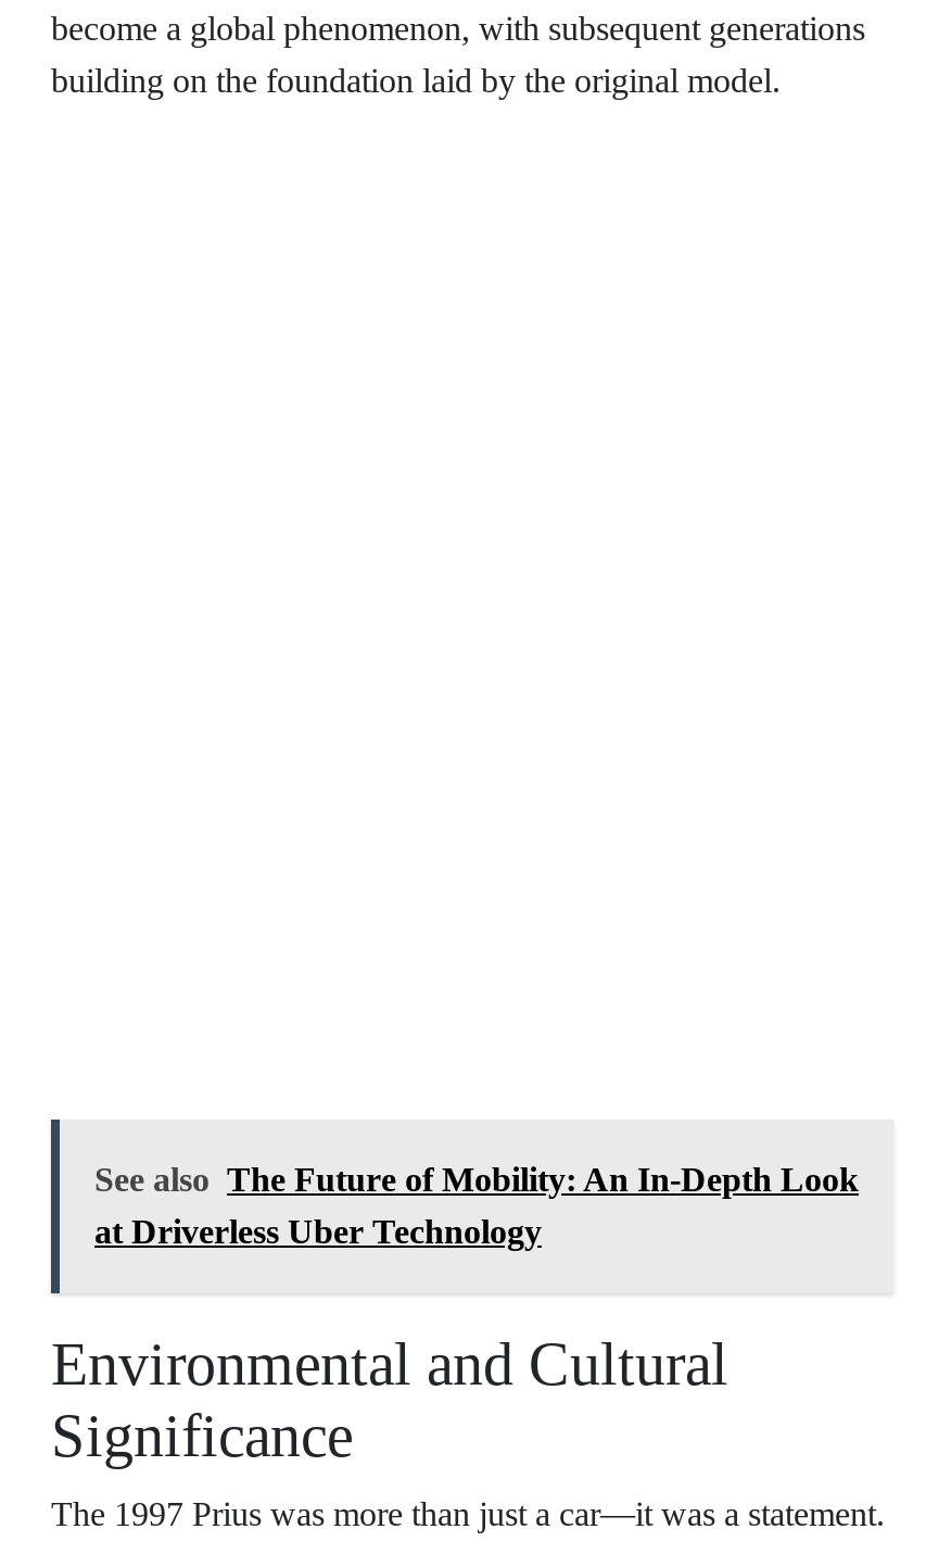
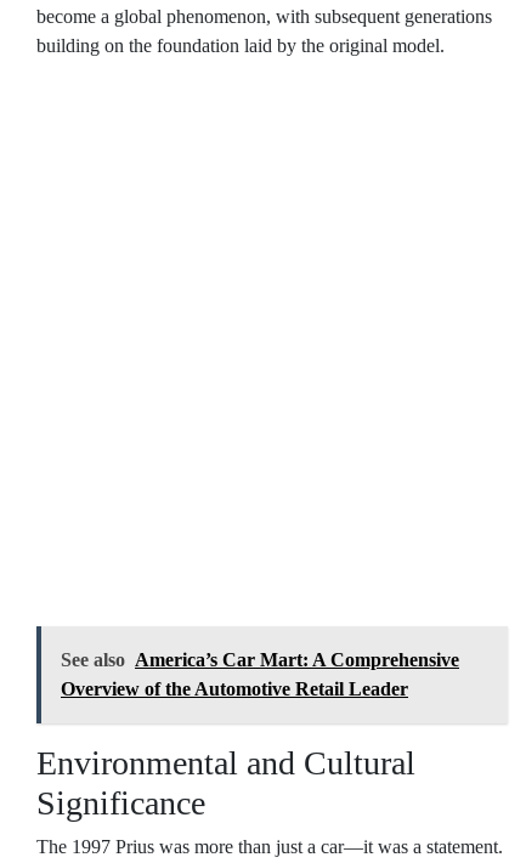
[94,1160,859,1249] See also The Future of Mobility: An In-Depth Look | at Driverless Uber Technology -> [61,649,459,699] See also America’s Car Mart: A Comprehensive | Overview of the Automotive Retail Leader

